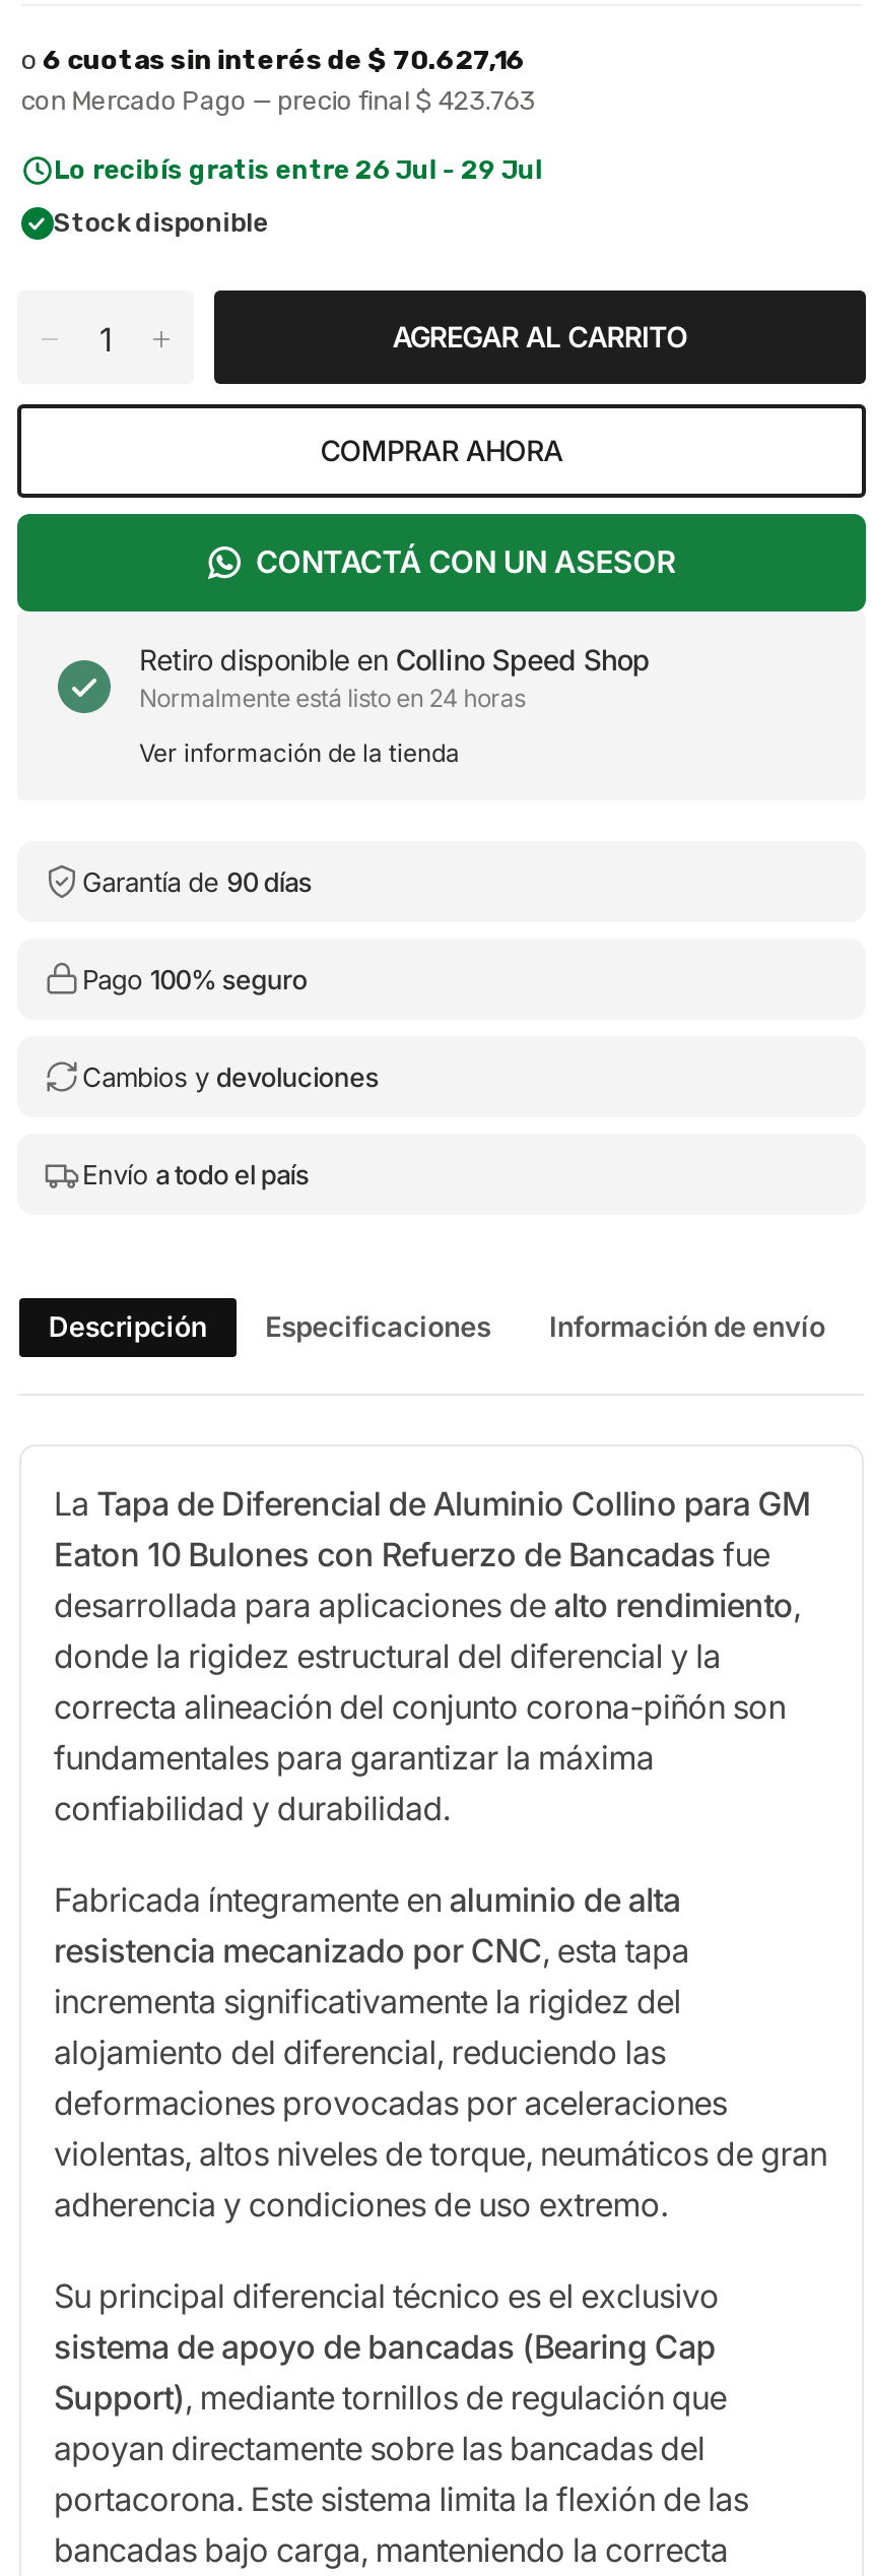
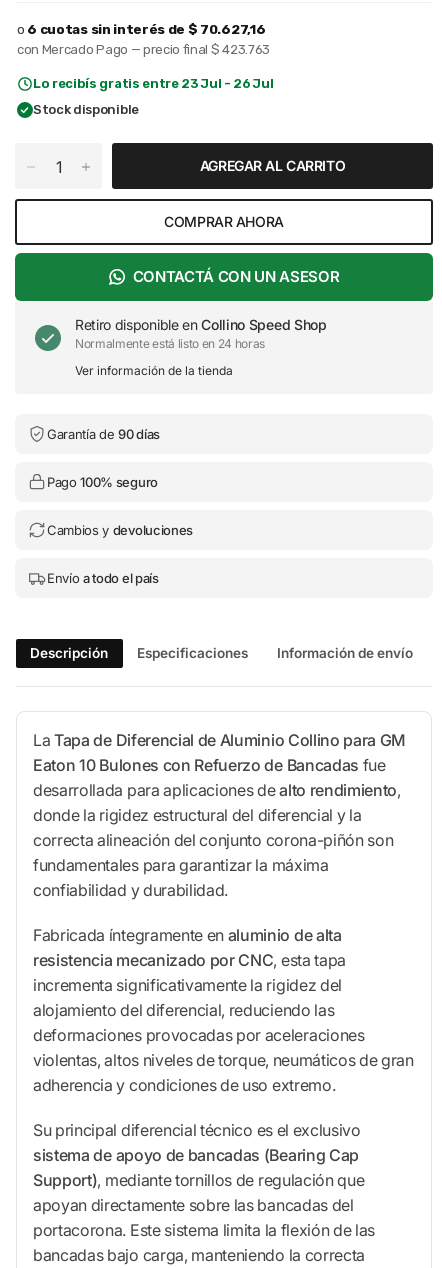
[54,154,542,185] Lo recibís gratis entre 26 Jul - 29 Jul -> [33,76,273,91] Lo recibís gratis entre 23 Jul - 26 Jul

